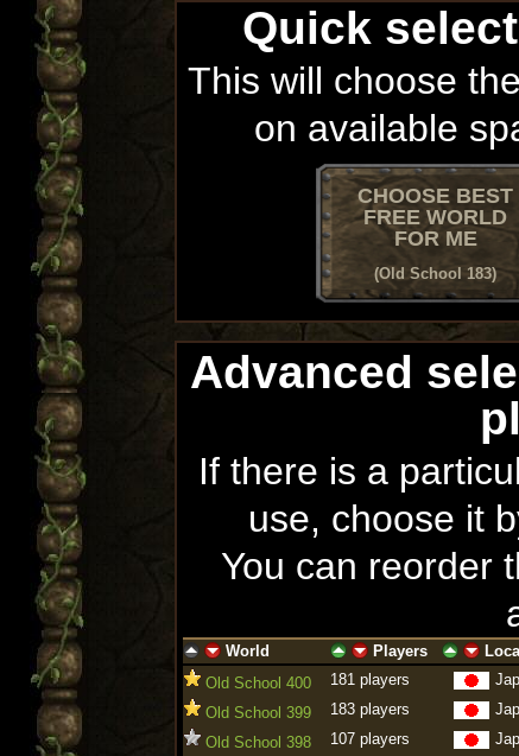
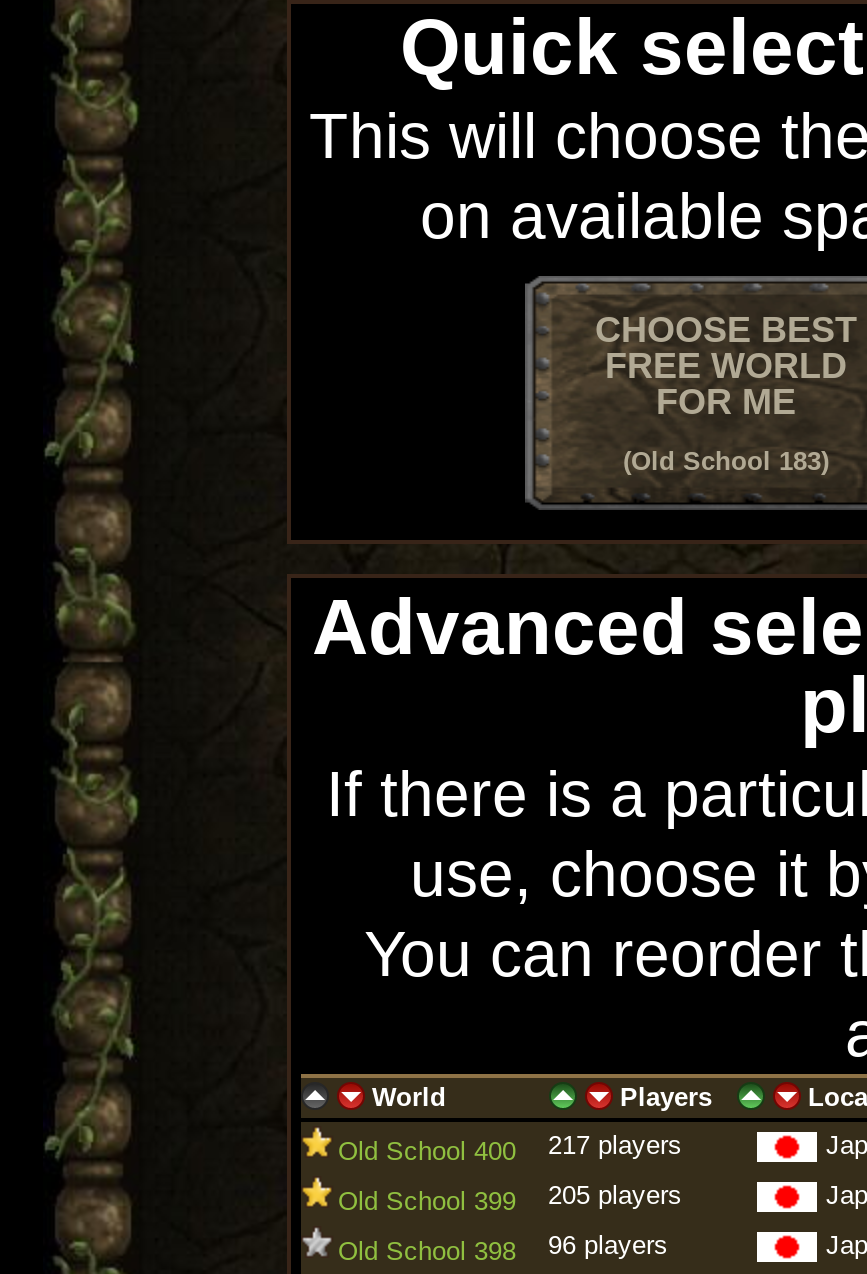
[205,671,409,692] Old School 400 181 players -> [338,1130,682,1166] Old School 400 217 players
[205,700,409,722] Old School 399 183 players -> [338,1180,682,1216] Old School 399 205 players
[205,730,409,751] Old School 398 107 players -> [338,1230,668,1266] Old School 398 96 players

